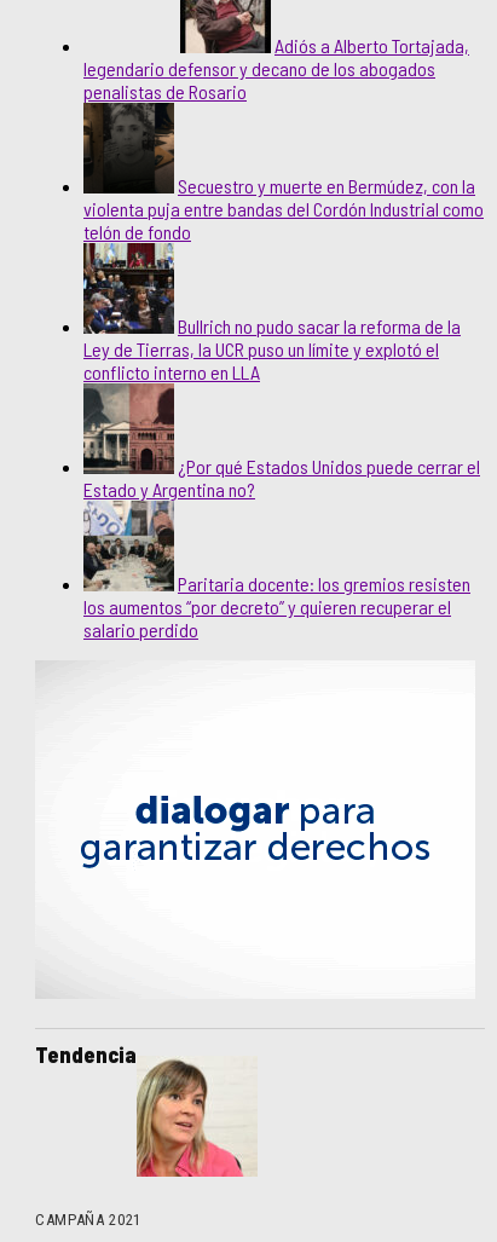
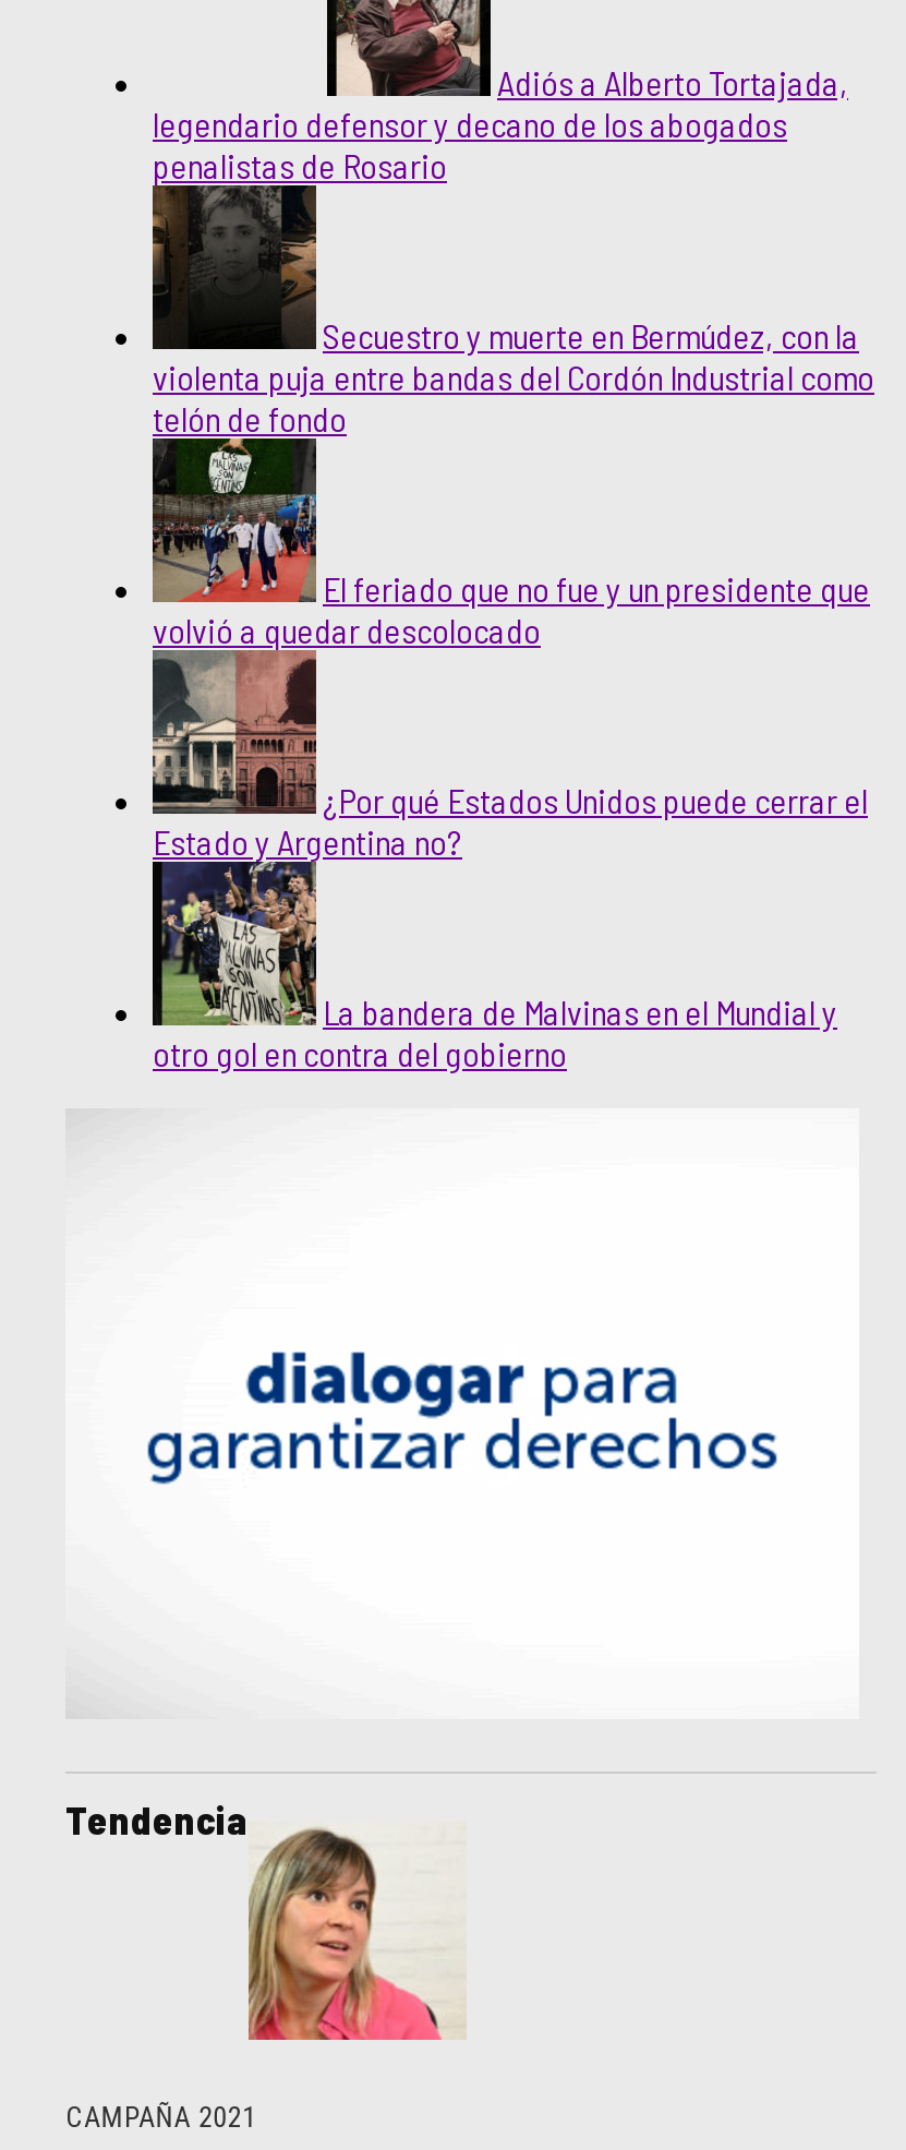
[82,247,461,383] [image] | Bullrich no pudo sacar la reforma de la | Ley de Tierras, la UCR puso un límite y explotó el | conflicto interno en LLA -> [153,445,870,650] [image] | El feriado que no fue y un presidente que | volvió a quedar descolocado
[82,504,470,641] [image] | Paritaria docente: los gremios resisten | los aumentos “por decreto” y quieren recuperar el | salario perdido -> [150,868,837,1073] [image] | La bandera de Malvinas en el Mundial y | otro gol en contra del gobierno

